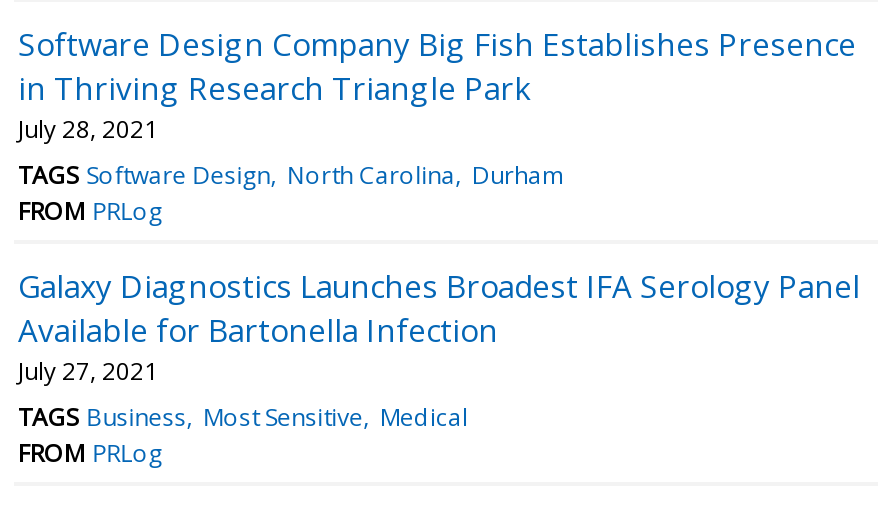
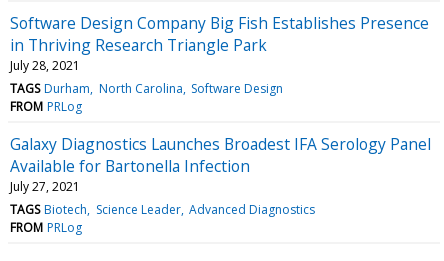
[18,158,564,192] TAGS Software Design North Carolina Durham -> [10,80,283,97] TAGS Durham North Carolina Software Design
[18,400,468,434] TAGS Business Most Sensitive Medical -> [10,201,315,218] TAGS Biotech Science Leader Advanced Diagnostics

